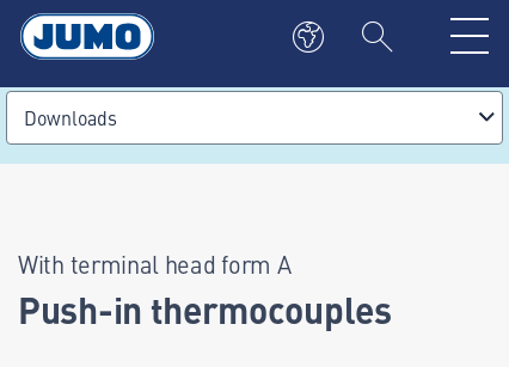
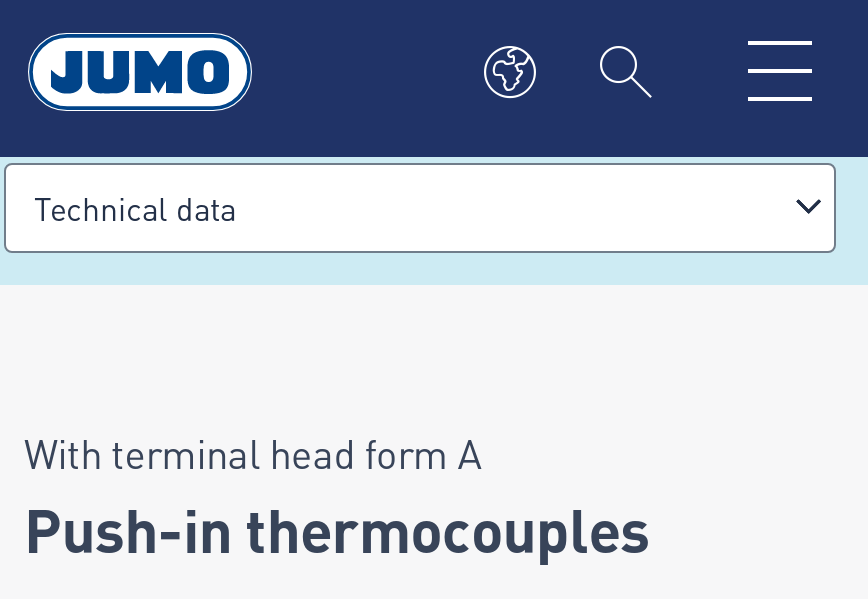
[24,104,117,130] Downloads -> [34,185,236,229] Technical data

